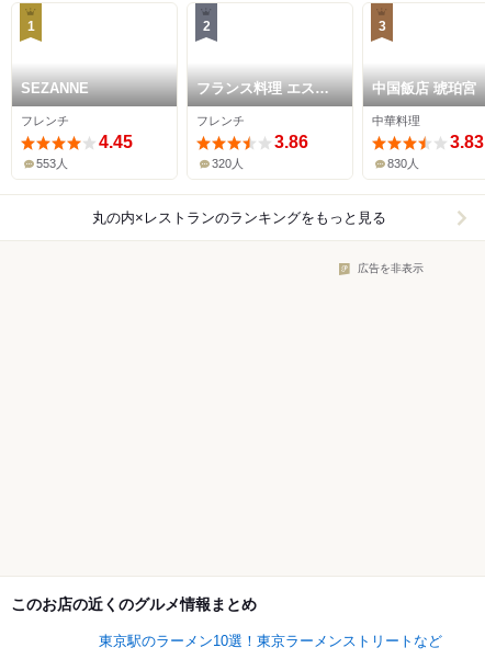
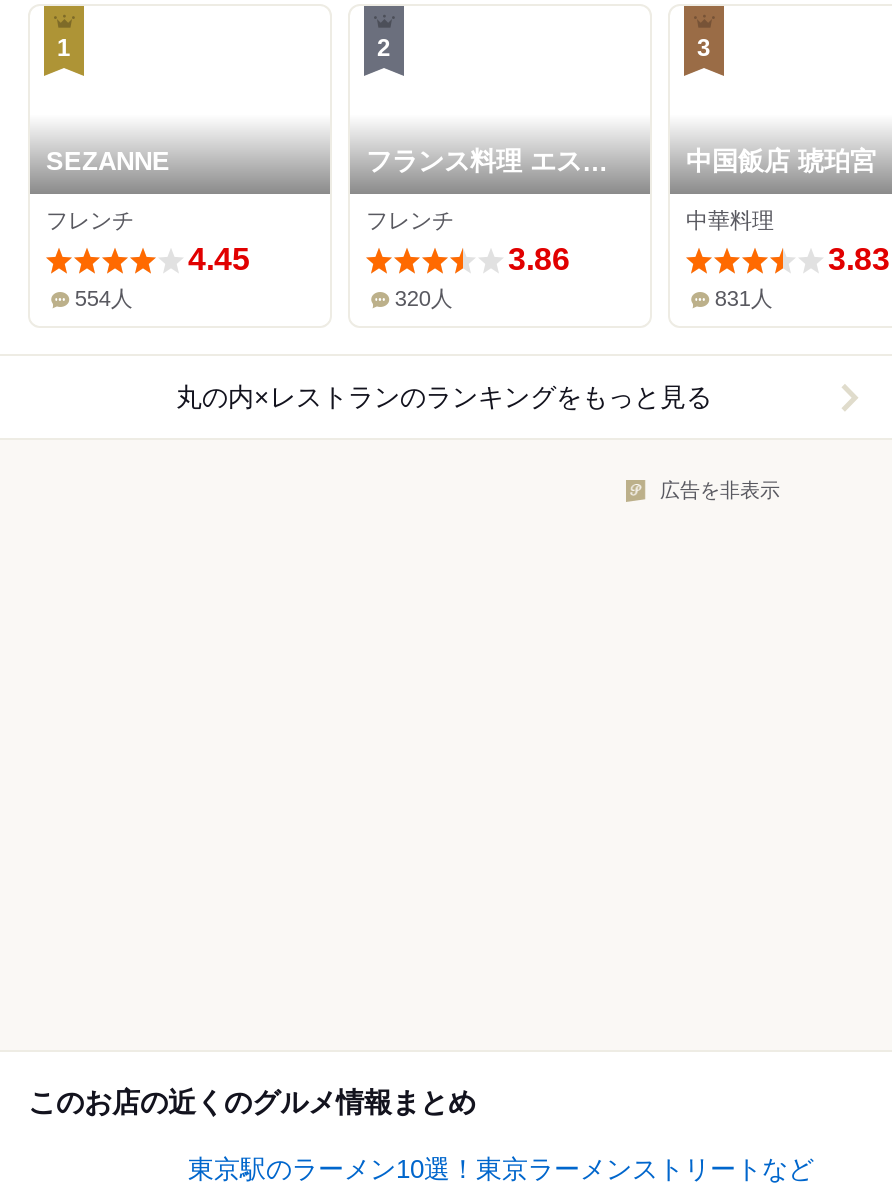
[37,157,68,170] 553人 -> [75,287,133,311] 554人
[388,157,420,170] 830人 -> [715,287,773,311] 831人

